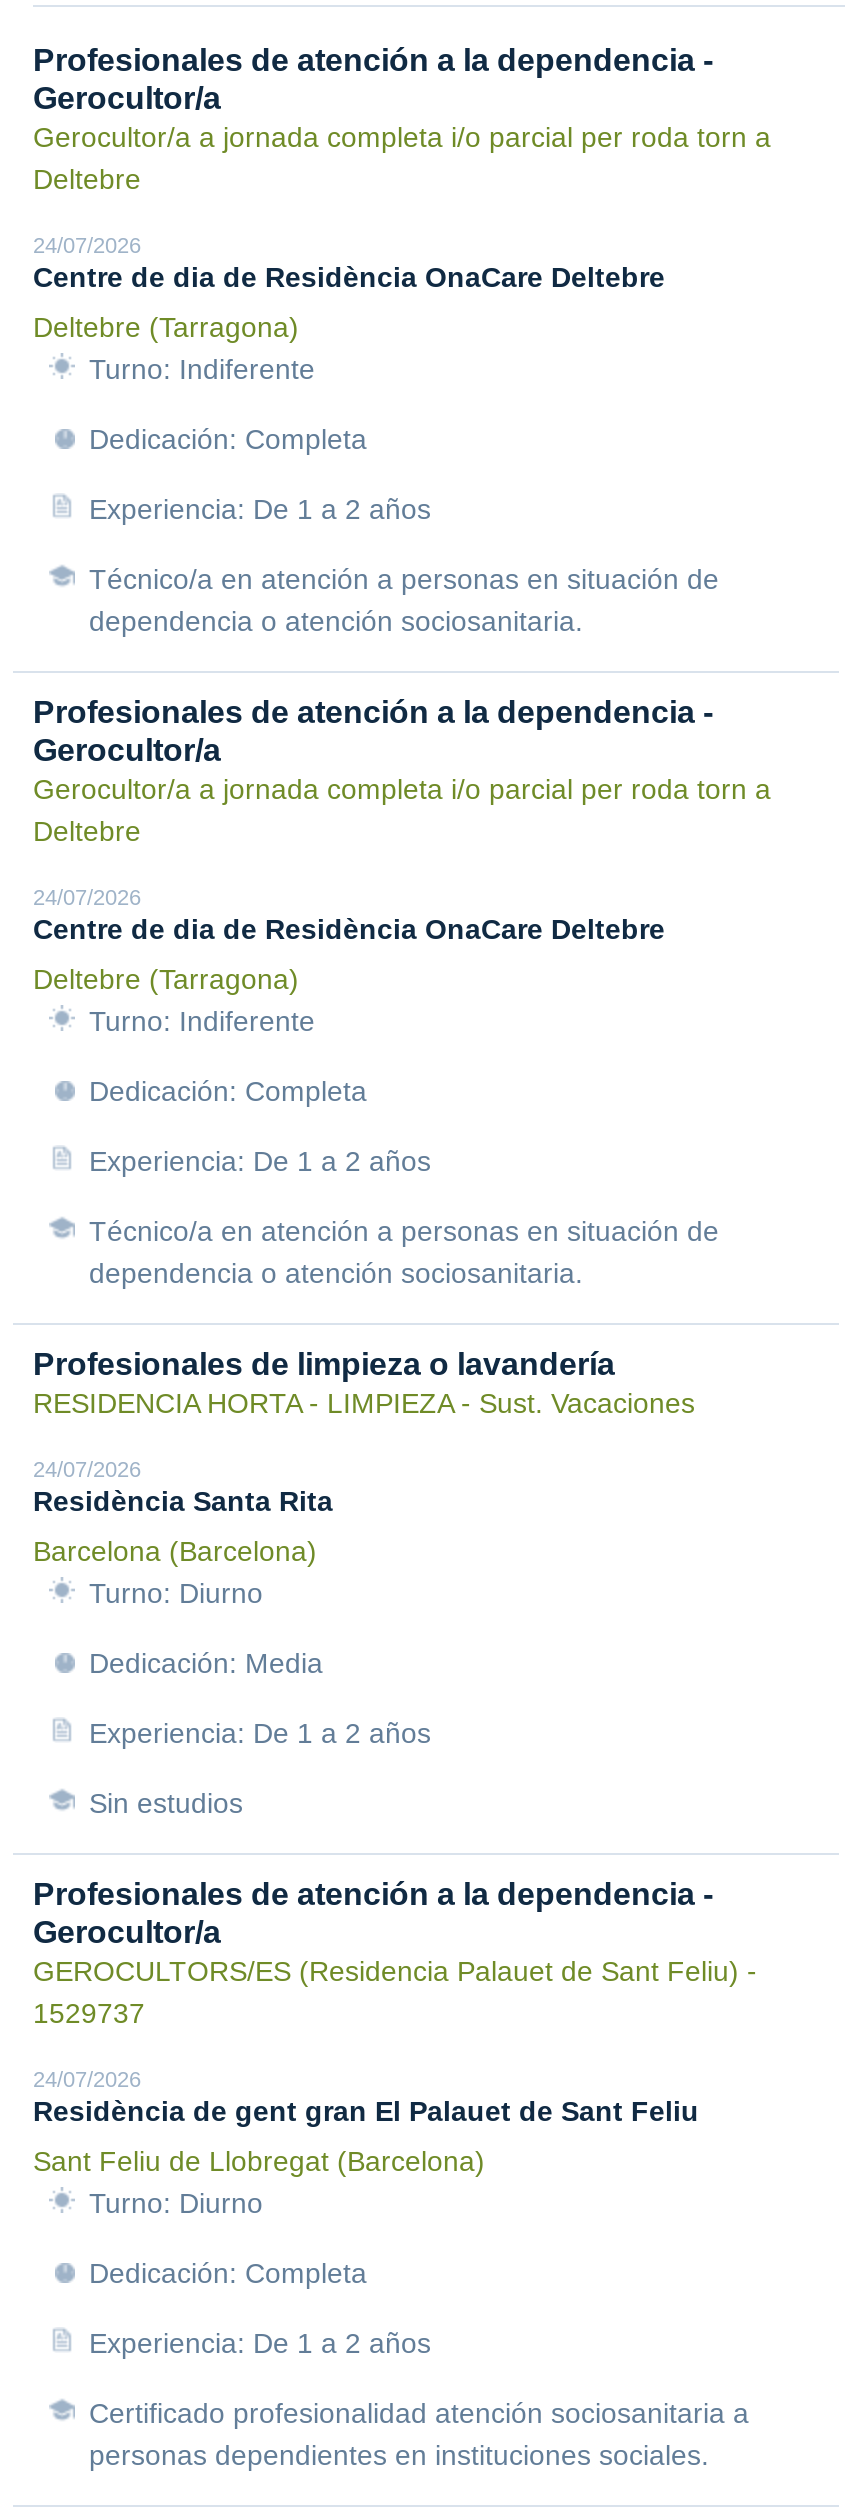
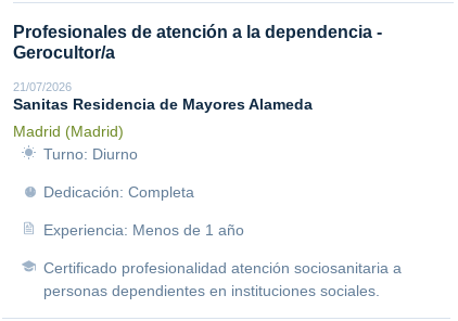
[33,121,771,2177] Gerocultor/a a jornada completa i/o parcial per roda torn a | Deltebre | 24/07/2026 | Centre de dia de Residència OnaCare Deltebre | Deltebre (Tarragona) | Turno: Indiferente | Dedicación: Completa | Experiencia: De 1 a 2 años | Técnico/a en atención a personas en situación de | dependencia o atención sociosanitaria. | Profesionales de atención a la dependencia - | Gerocultor/a | Gerocultor/a a jornada completa i/o parcial per roda torn a | Deltebre | 24/07/2026 | Centre de dia de Residència OnaCare Deltebre | Deltebre (Tarragona) | Turno: Indiferente | Dedicación: Completa | Experiencia: De 1 a 2 años | Técnico/a en atención a personas en situación de | dependencia o atención sociosanitaria. | Profesionales de limpieza o lavandería | RESIDENCIA HORTA - LIMPIEZA - Sust. Vacaciones | 24/07/2026 | Residència Santa Rita | Barcelona (Barcelona) | Turno: Diurno | Dedicación: Media | Experiencia: De 1 a 2 años | Sin estudios | Profesionales de atención a la dependencia - | Gerocultor/a | GEROCULTORS/ES (Residencia Palauet de Sant Feliu) - | 1529737 | 24/07/2026 | Residència de gent gran El Palauet de Sant Feliu | Sant Feliu de Llobregat (Barcelona) -> [13,80,313,140] 21/07/2026 | Sanitas Residencia de Mayores Alameda | Madrid (Madrid)
[89,2327,431,2359] Experiencia: De 1 a 2 años -> [43,221,244,239] Experiencia: Menos de 1 año

